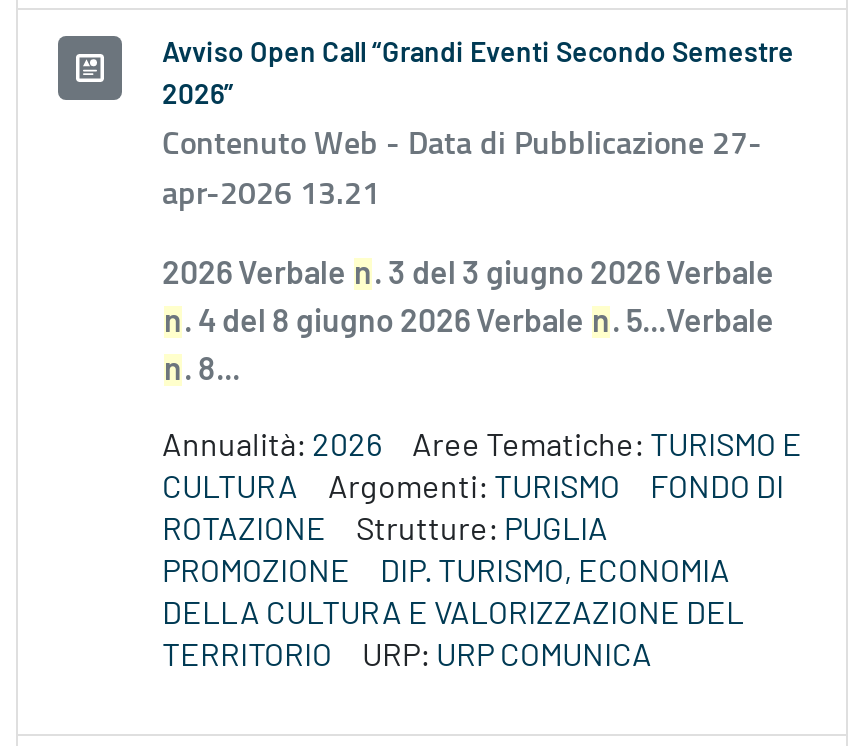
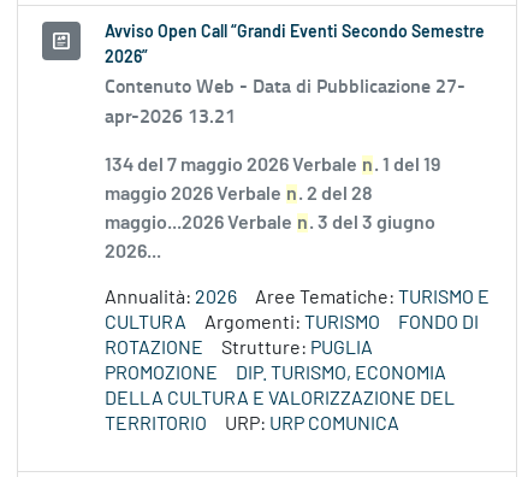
[162,259,774,387] 2026 Verbale n. 3 del 3 giugno 2026 Verbale | n. 4 del 8 giugno 2026 Verbale n. 5...Verbale | n. 8... -> [105,156,440,262] 134 del 7 maggio 2026 Verbale n. 1 del 19 | maggio 2026 Verbale n. 2 del 28 | maggio...2026 Verbale n. 3 del 3 giugno | 2026...

